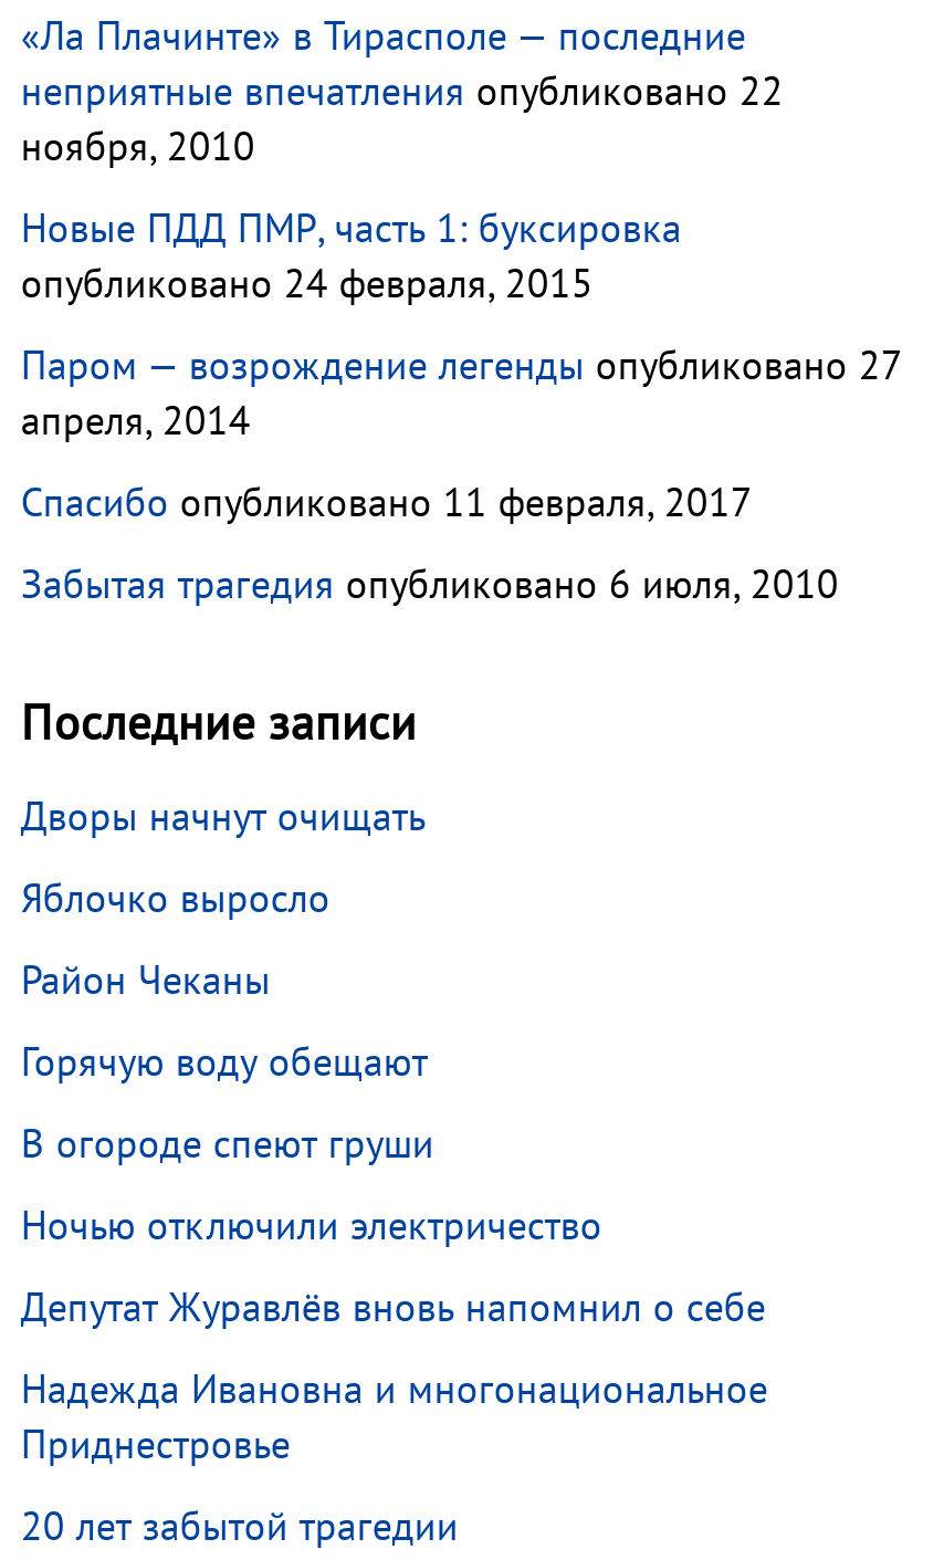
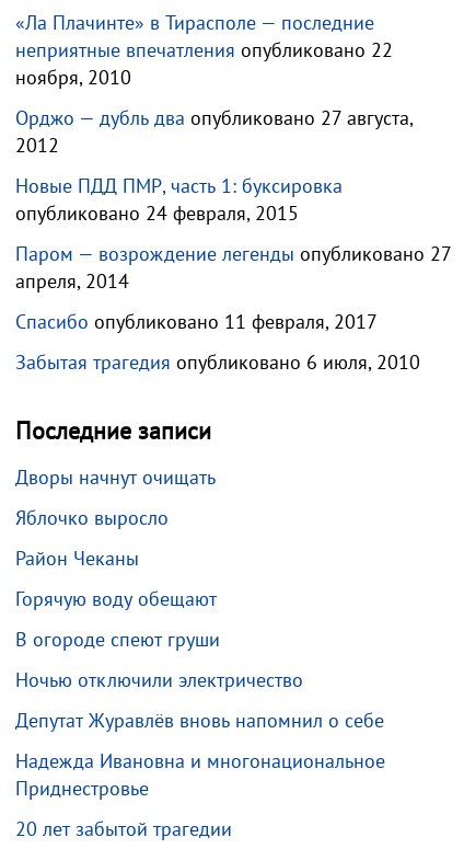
none -> [16,105,413,158] Орджо — дубль два опубликовано 27 августа, | 2012

